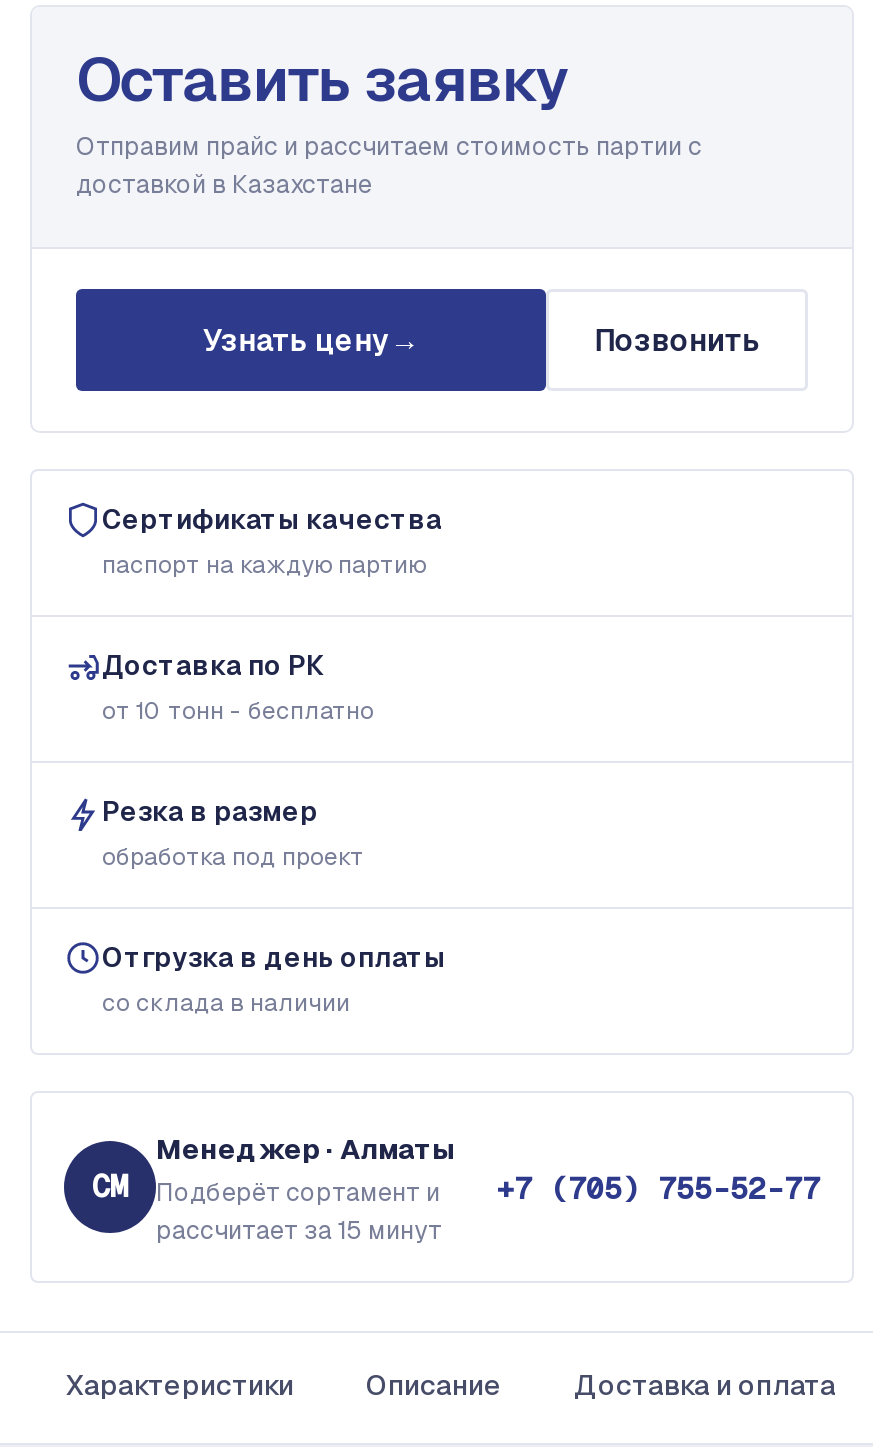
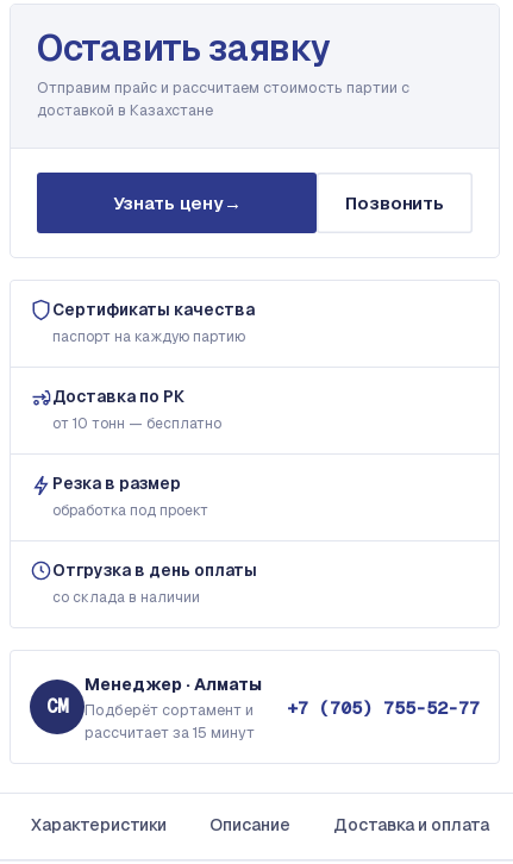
[102,695,374,727] от 10 тонн - бесплатно -> [52,414,221,433] от 10 тонн — бесплатно

